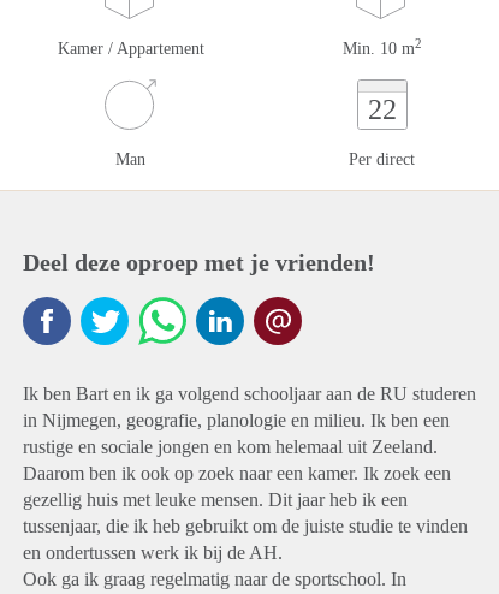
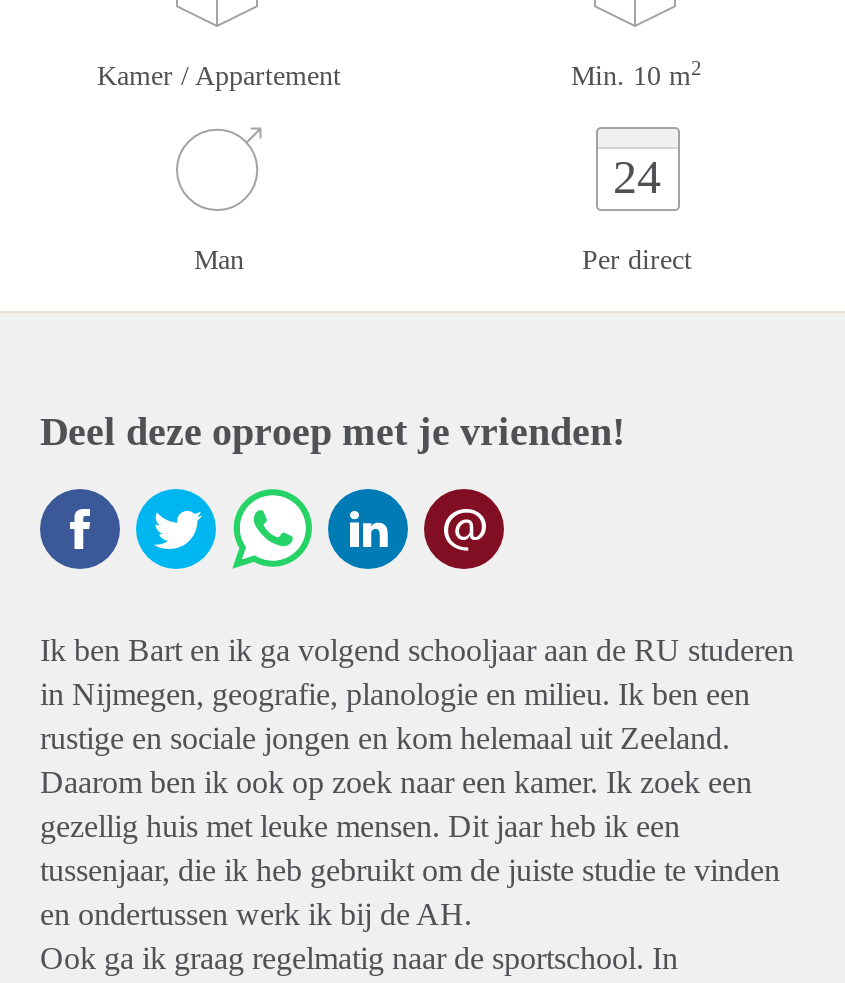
[367,94,396,125] 22 -> [613,151,661,203] 24

